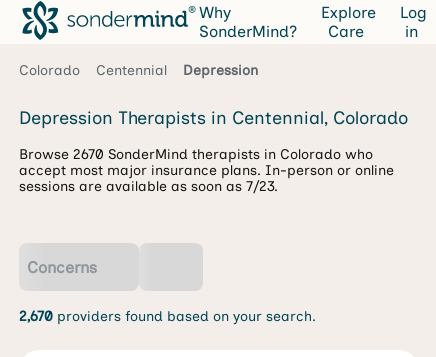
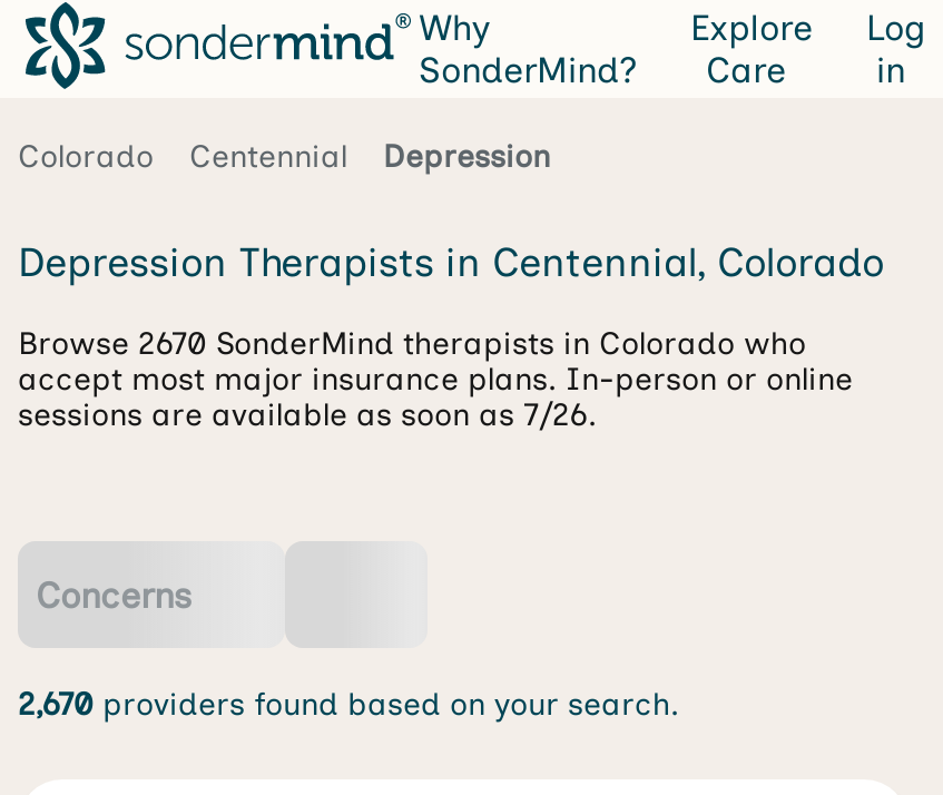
[19,178,278,195] sessions are available as soon as 7/23. -> [18,396,597,434] sessions are available as soon as 7/26.

